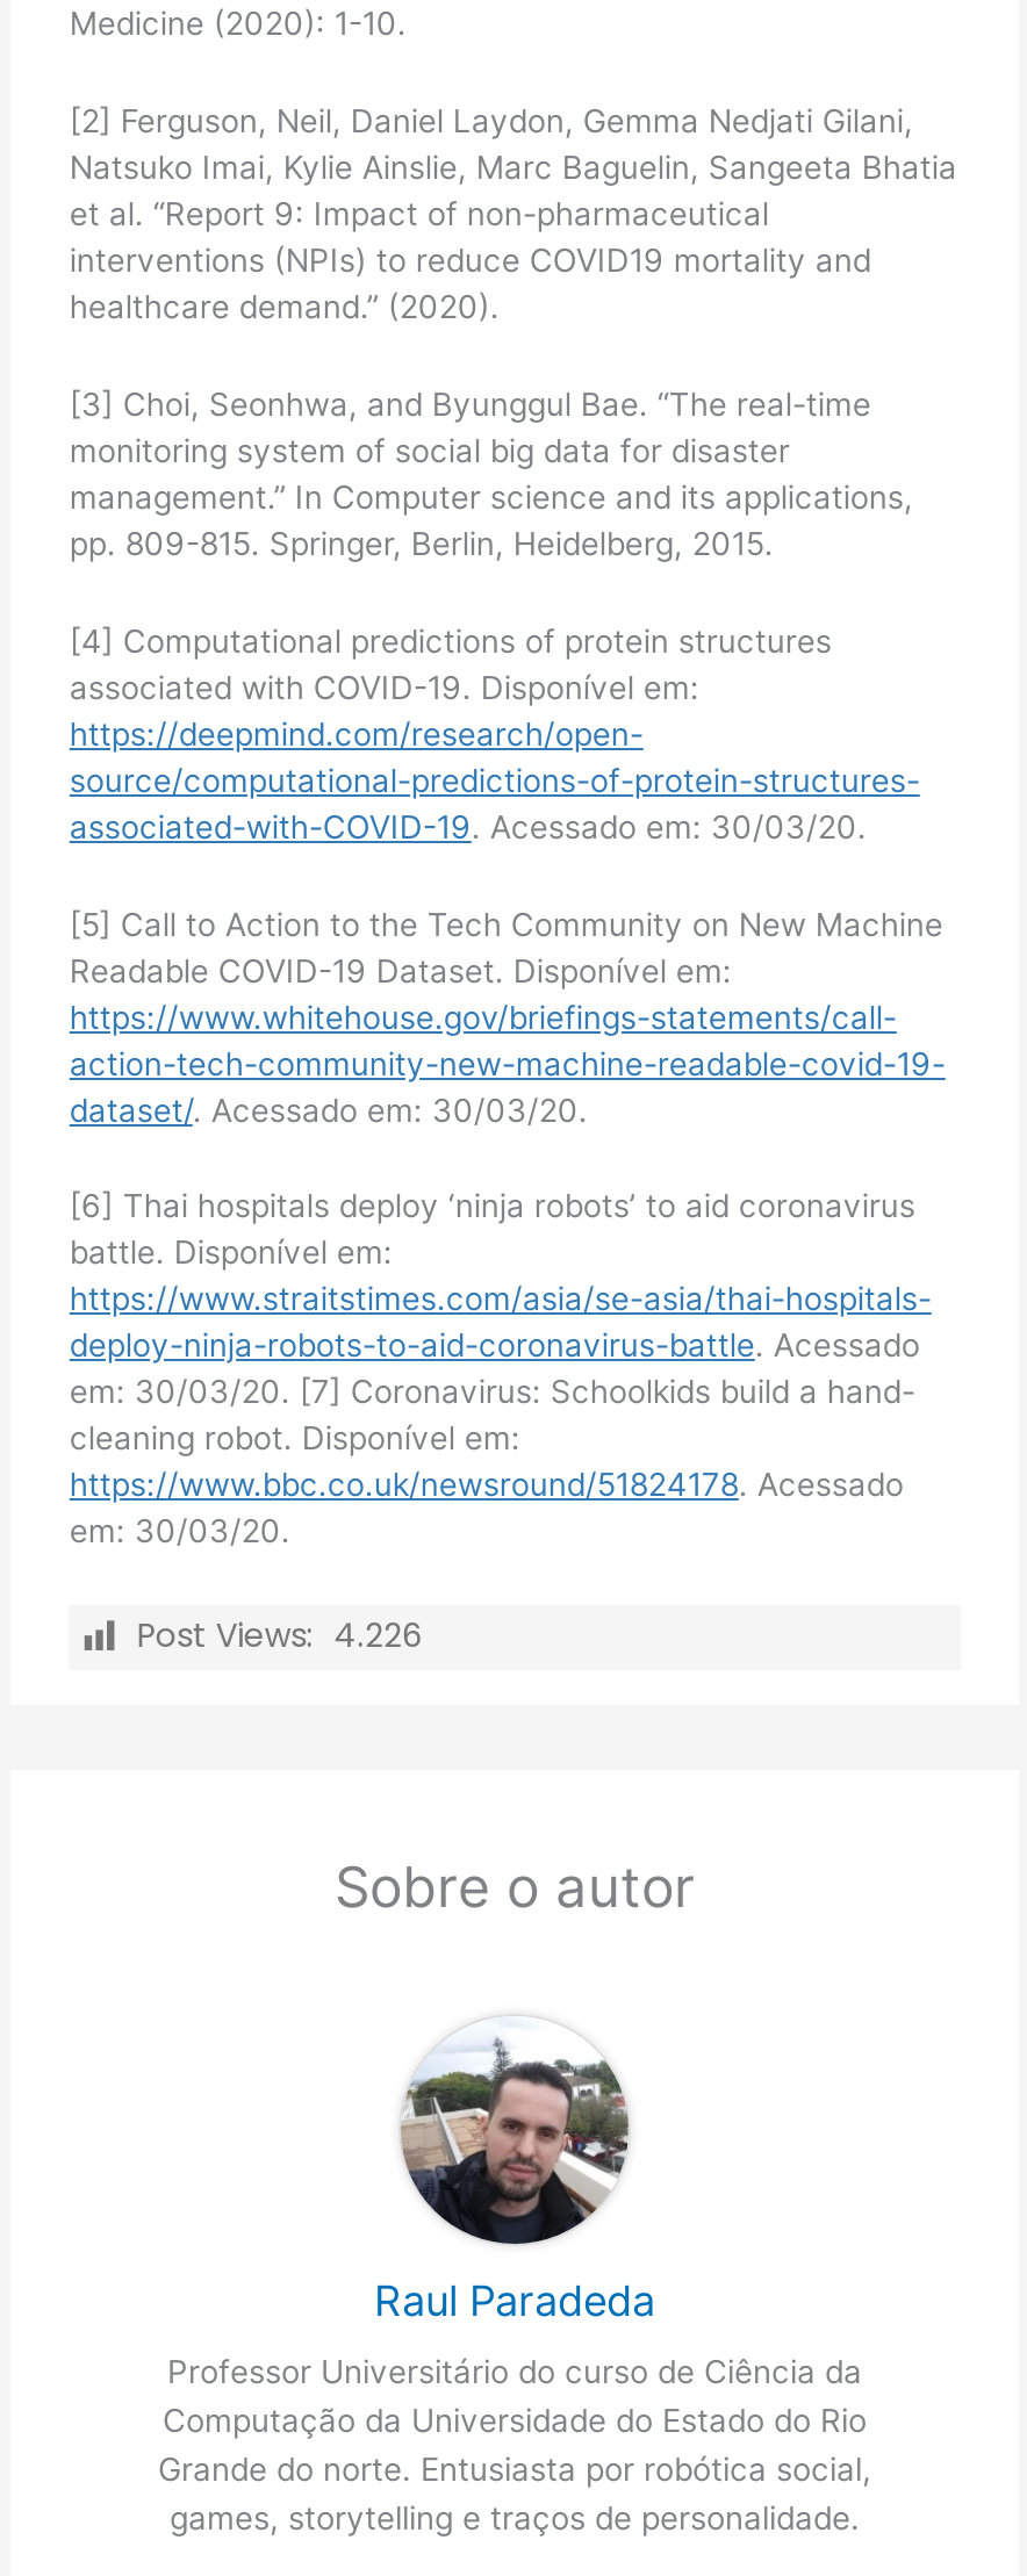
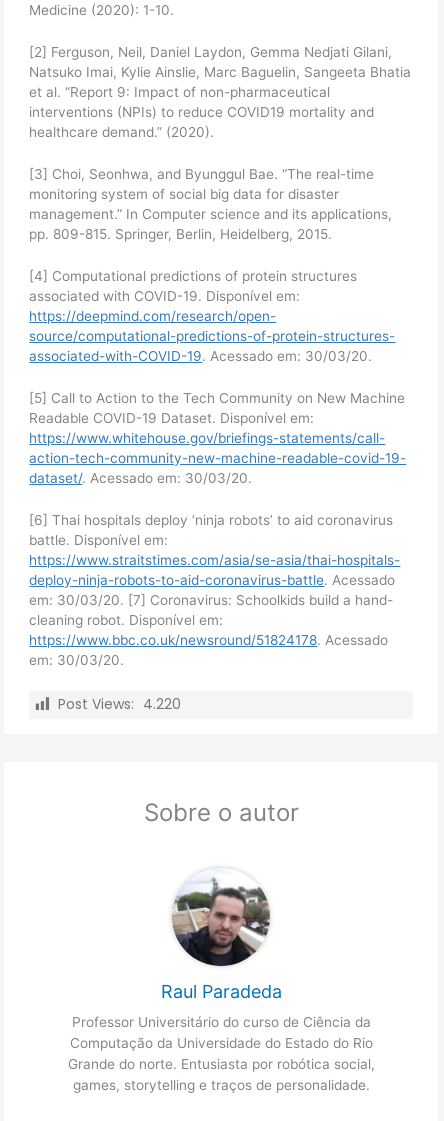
[137,1612,423,1659] Post Views: 4.226 -> [58,694,181,714] Post Views: 4.220

